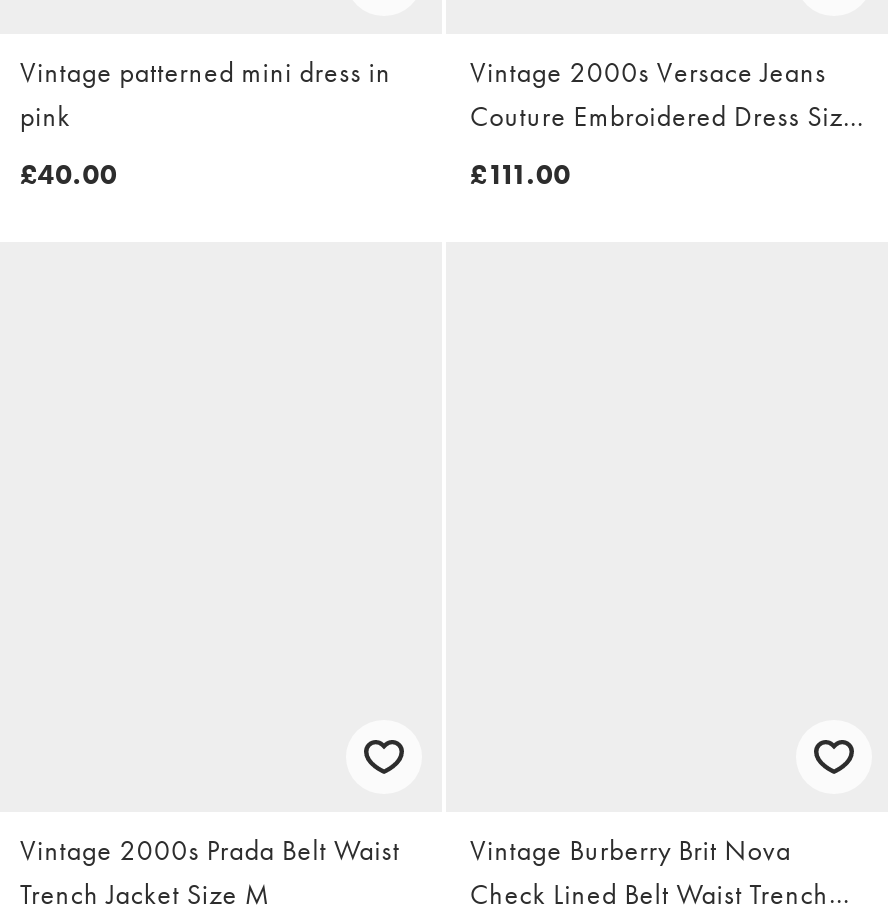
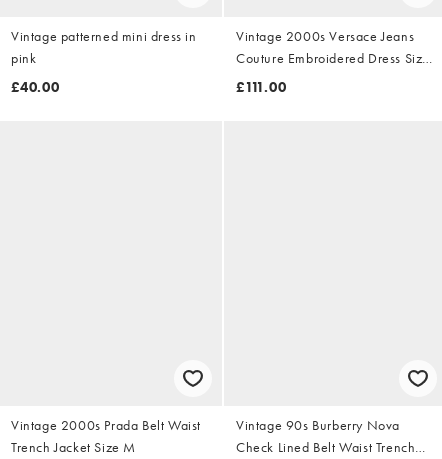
[470,831,791,867] Vintage Burberry Brit Nova -> [236,416,400,434] Vintage 90s Burberry Nova

